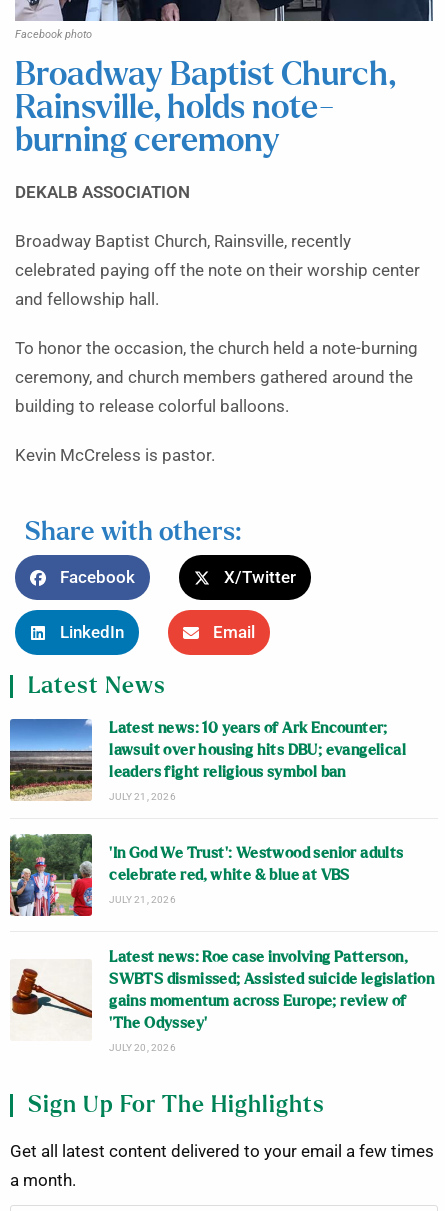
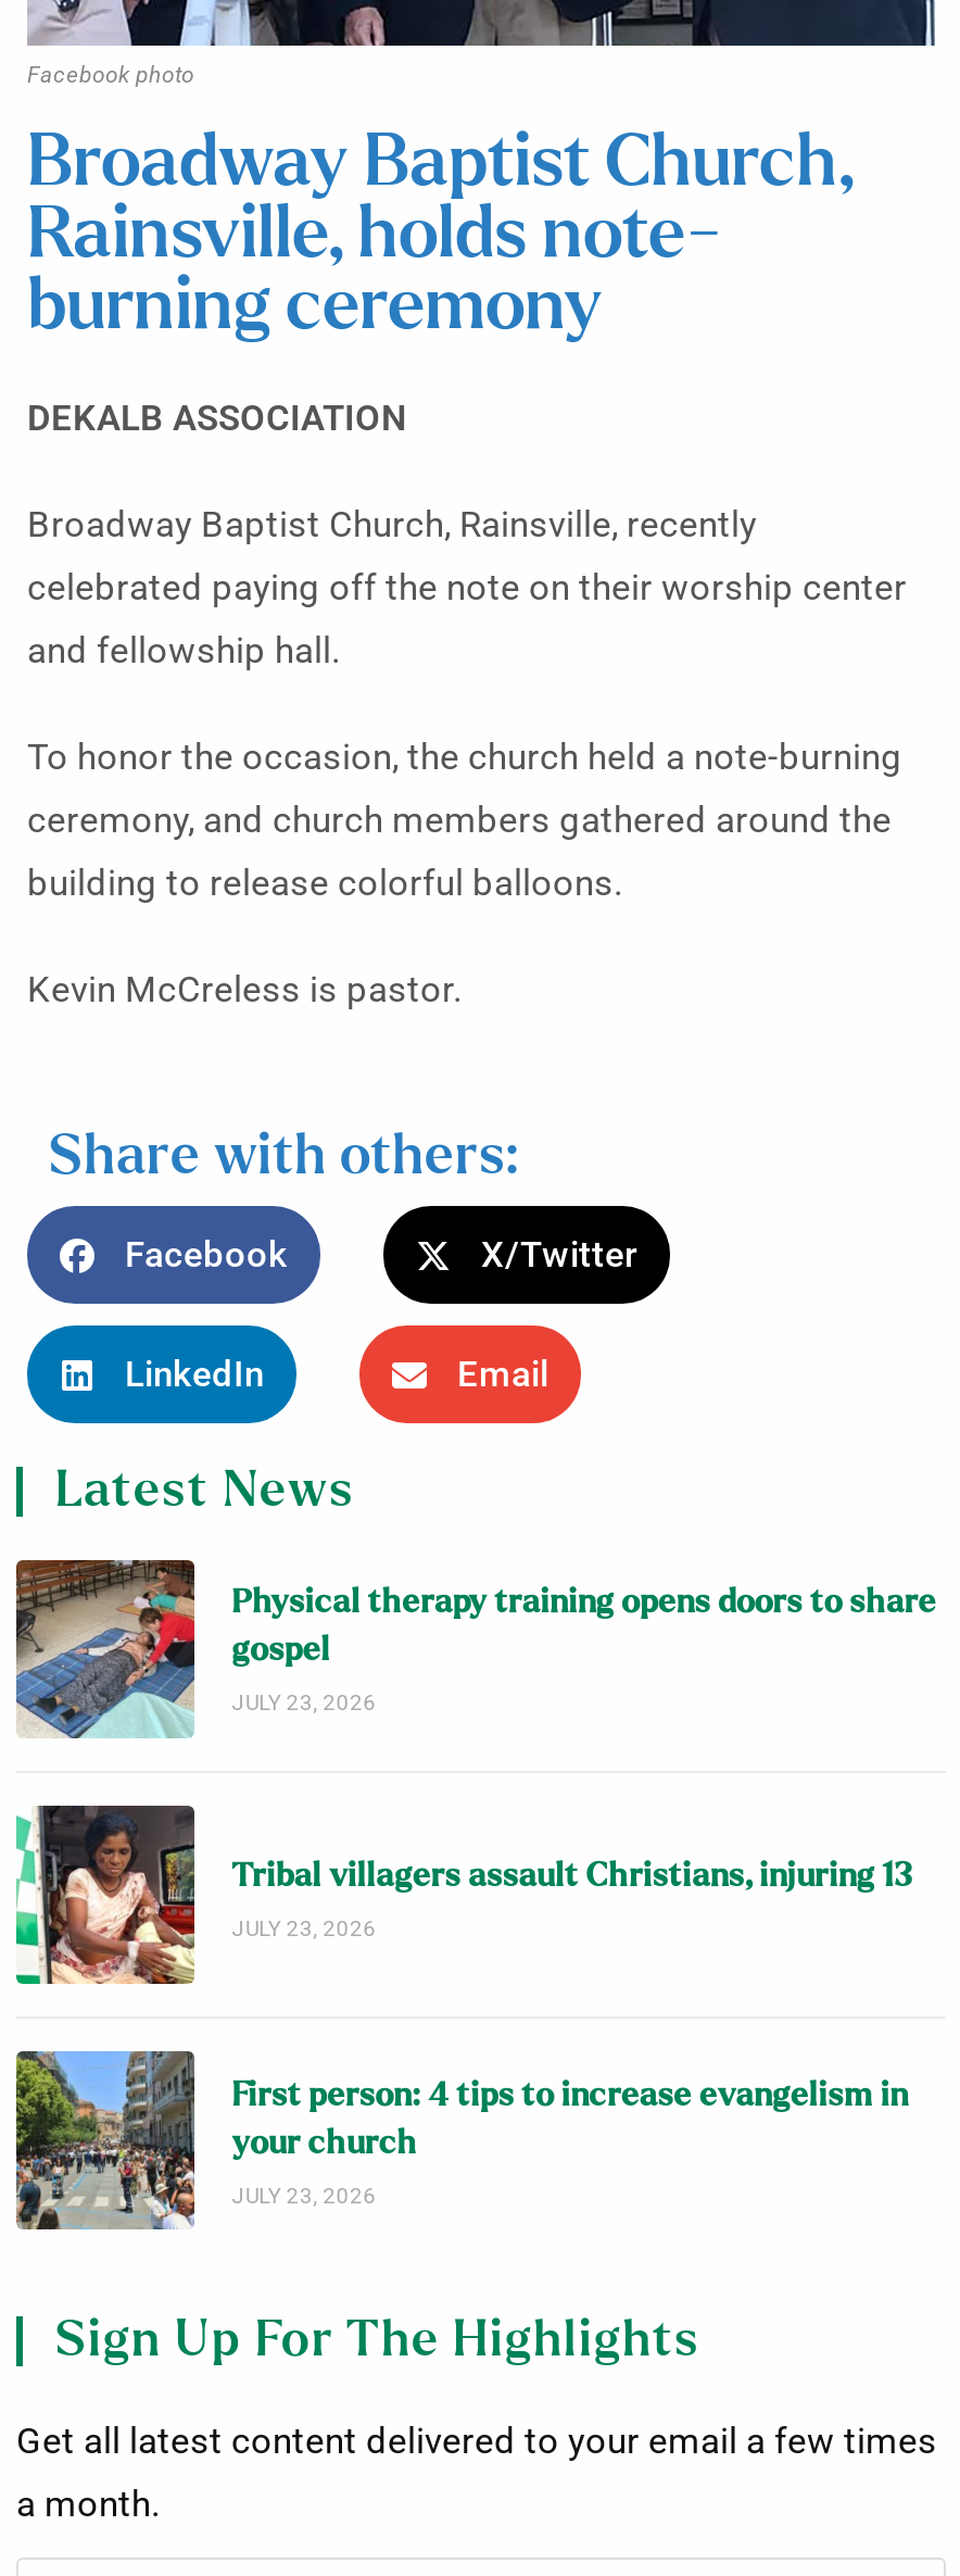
[9,718,406,802] [image] | Latest news: 10 years of Ark Encounter; | lawsuit over housing hits DBU; evangelical | leaders fight religious symbol ban | JULY 21, 2026 -> [14,1558,937,1741] [image] | Physical therapy training opens doors to share | gospel | JULY 23, 2026
[9,833,404,917] [image] | ‘In God We Trust’: Westwood senior adults | celebrate red, white & blue at VBS | JULY 21, 2026 -> [14,1804,920,1988] [image] | Tribal villagers assault Christians, injuring 13 | JULY 23, 2026
[10,950,434,1053] [image] | Latest news: Roe case involving Patterson, | SWBTS dismissed; Assisted suicide legislation | gains momentum across Europe; review of | ‘The Odyssey’ | JULY 20, 2026 -> [14,2051,908,2232] [image] | First person: 4 tips to increase evangelism in | your church | JULY 23, 2026

